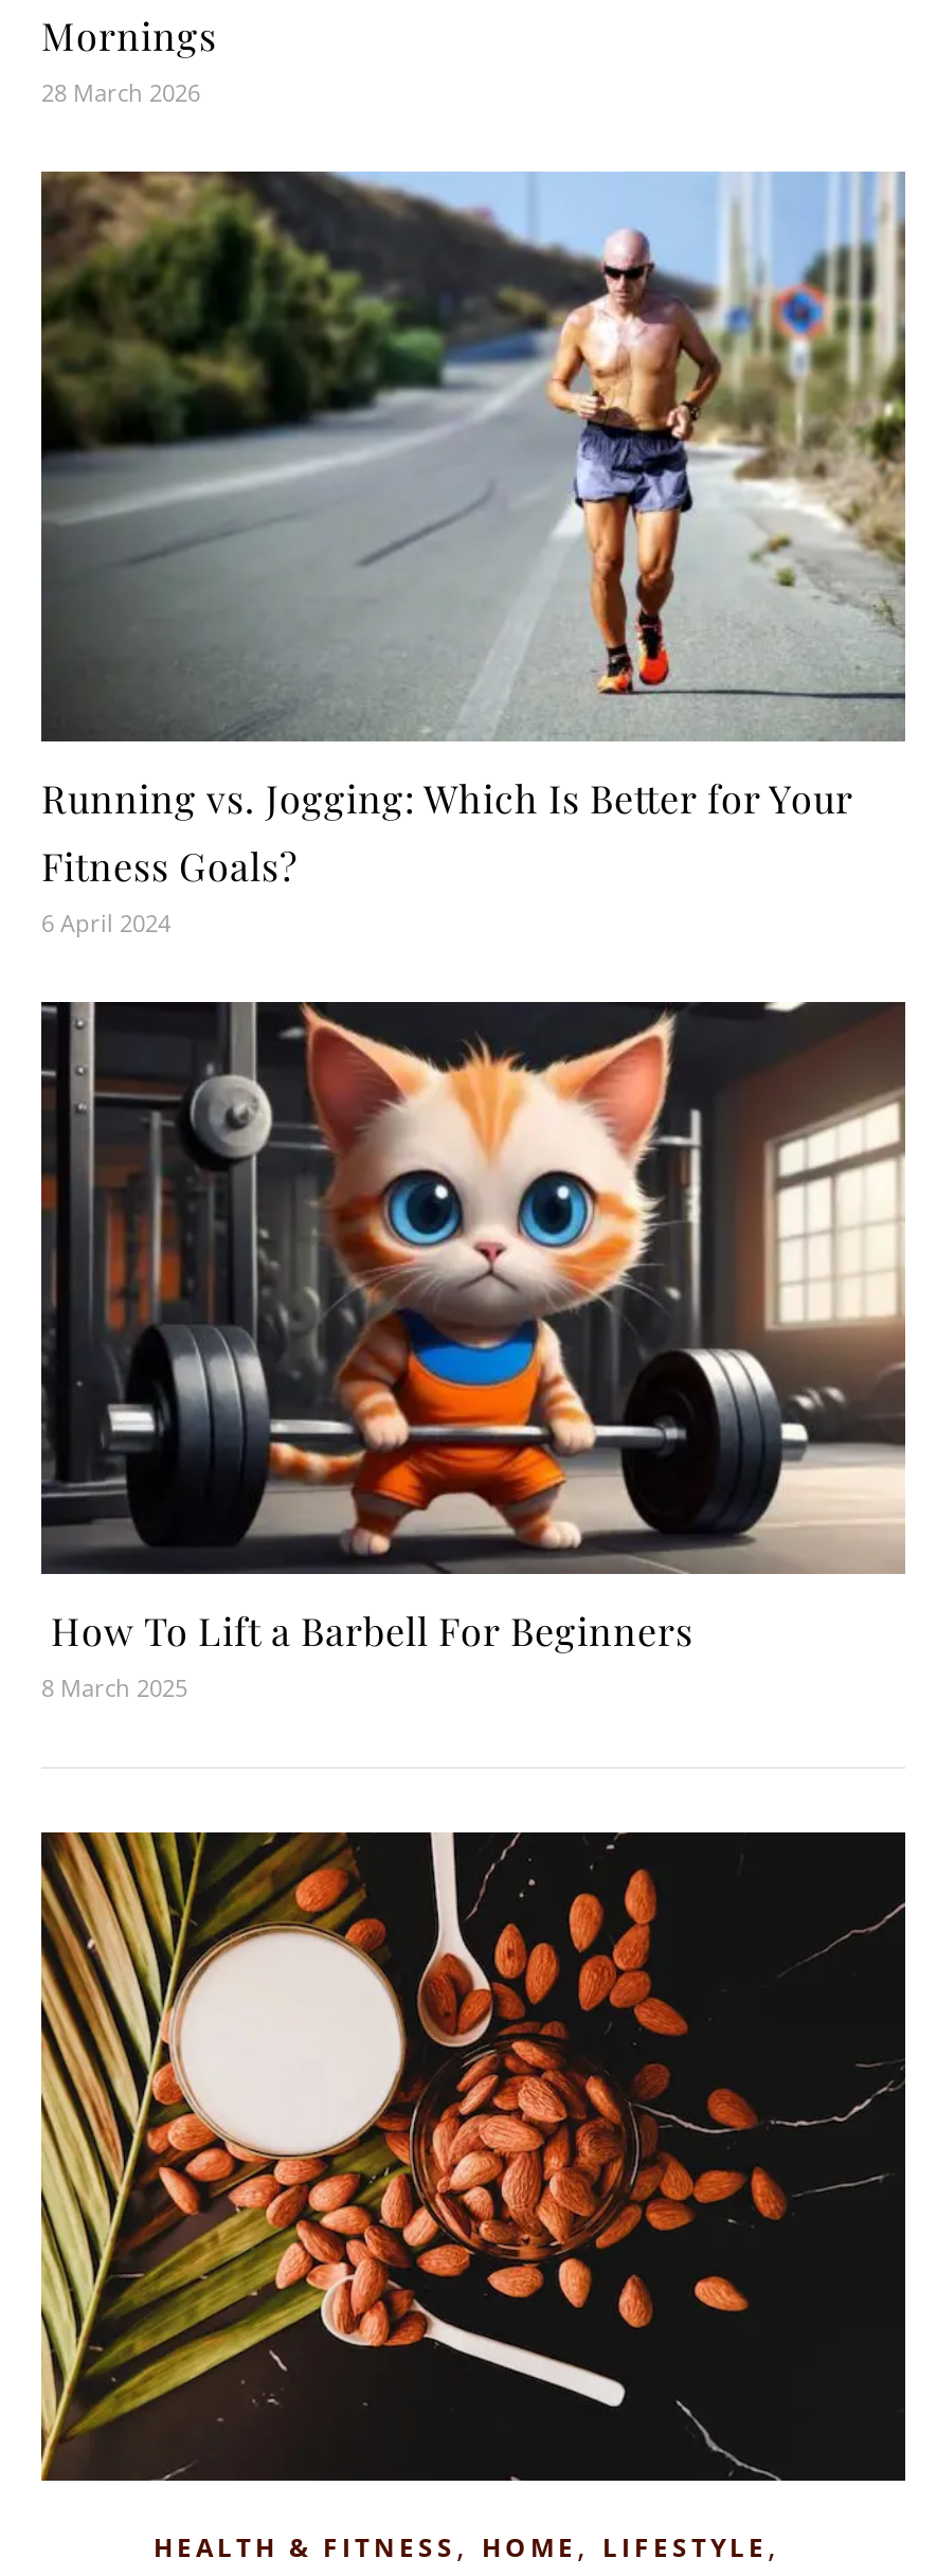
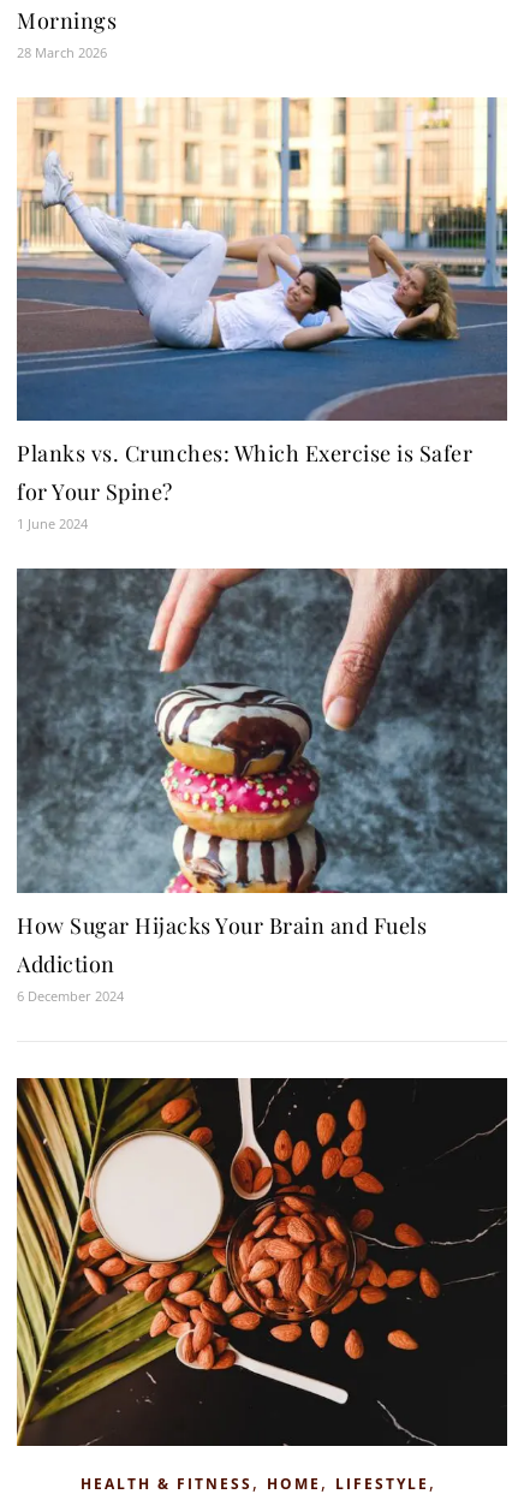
[39,169,907,939] [image] | Running vs. Jogging: Which Is Better for Your | Fitness Goals? | 6 April 2024 -> [17,96,507,533] [image] | Planks vs. Crunches: Which Exercise is Safer | for Your Spine? | 1 June 2024
[41,1000,907,1702] [image] | How To Lift a Barbell For Beginners | 8 March 2025 -> [17,567,508,1004] [image] | How Sugar Hijacks Your Brain and Fuels | Addiction | 6 December 2024

